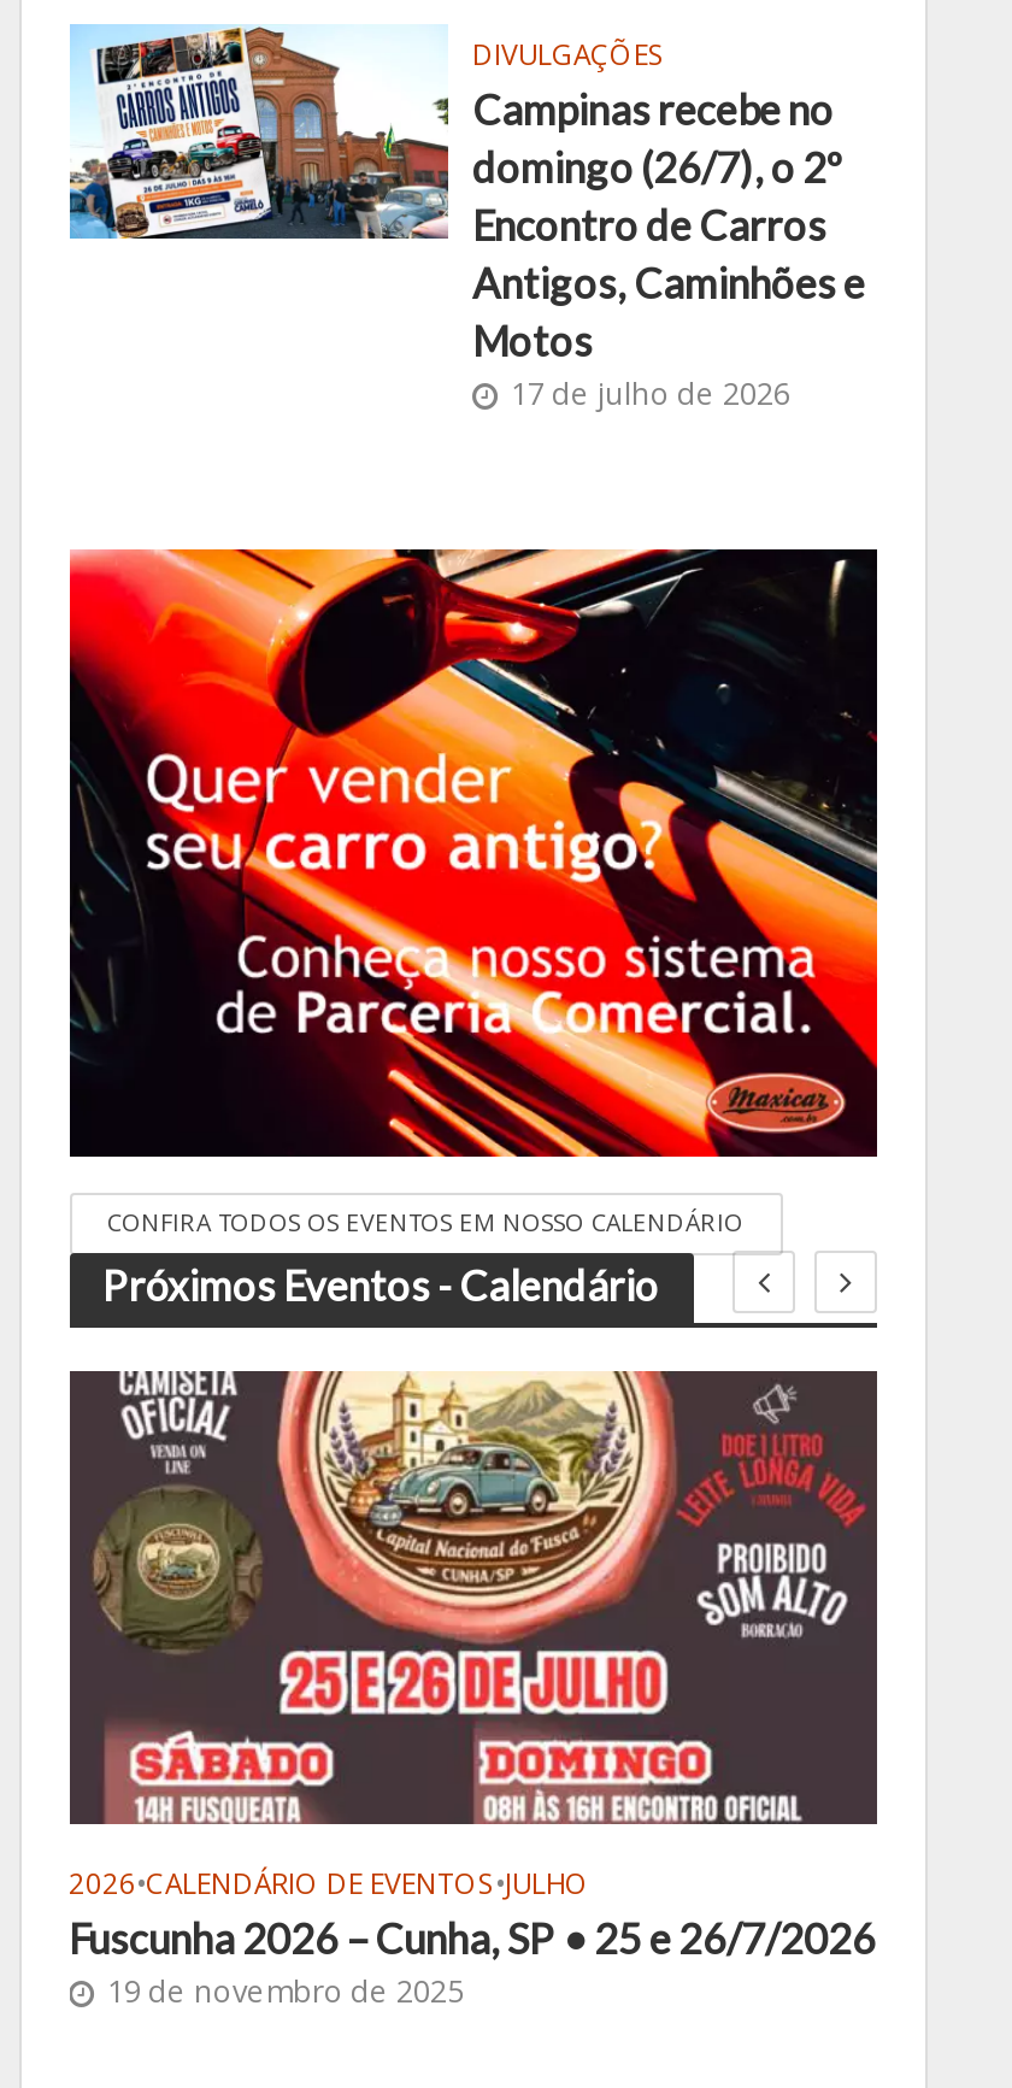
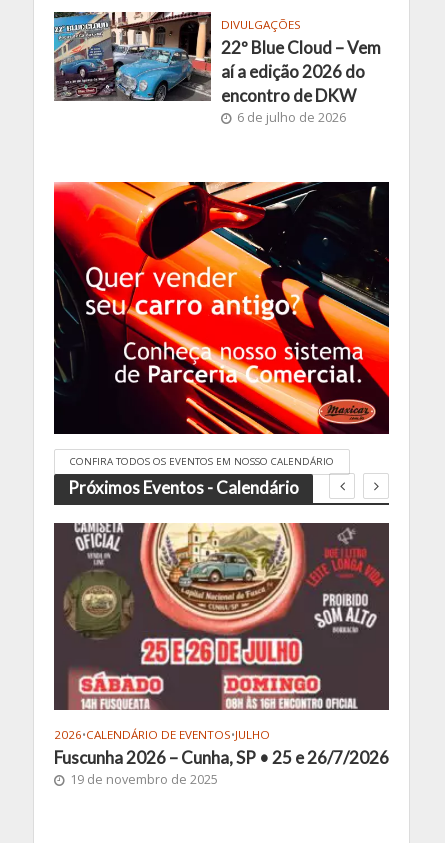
[70,24,865,416] [image] | Campinas recebe no | domingo (26/7), o 2º | Encontro de Carros | Antigos, Caminhões e | Motos | 17 de julho de 2026 -> [53,11,381,126] [image] | 22º Blue Cloud – Vem | aí a edição 2026 do | encontro de DKW | 6 de julho de 2026

